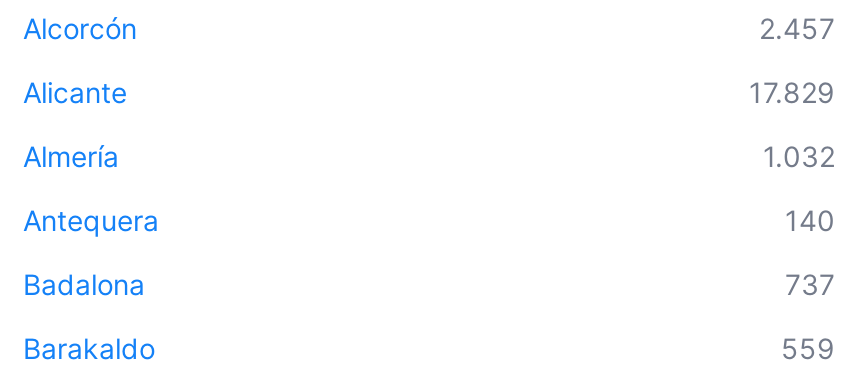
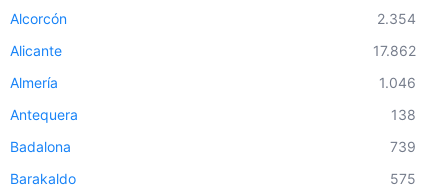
[759,10,835,44] 2.457 -> [377,10,416,27] 2.354
[749,74,835,108] 17.829 -> [373,42,416,59] 17.862
[763,138,835,172] 1.032 -> [379,74,416,91] 1.046
[785,202,835,236] 140 -> [391,106,416,123] 138
[785,266,835,300] 737 -> [390,138,416,155] 739
[781,330,835,364] 559 -> [390,170,416,187] 575

